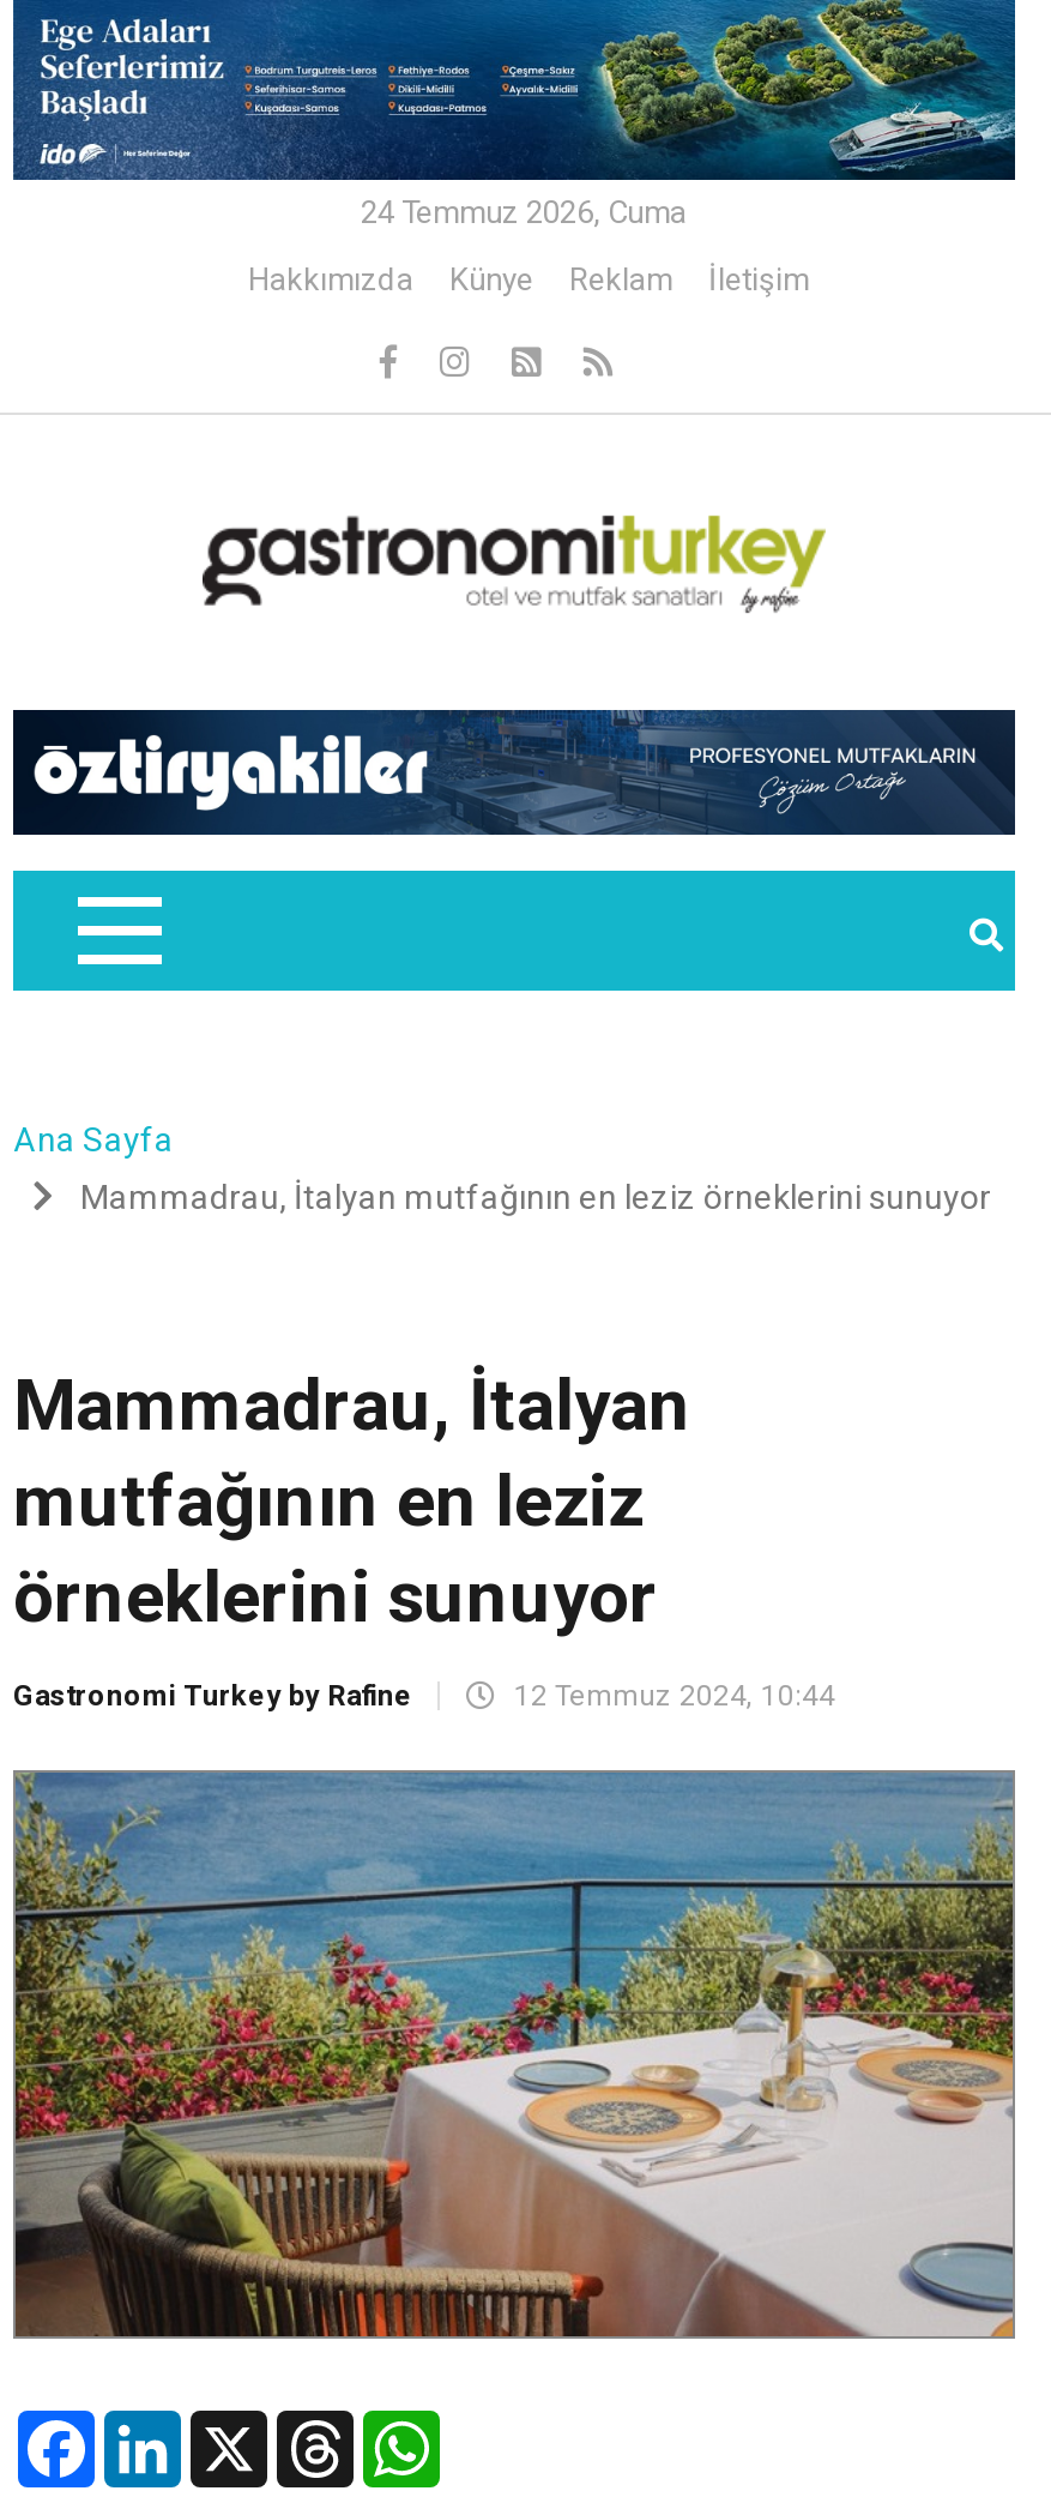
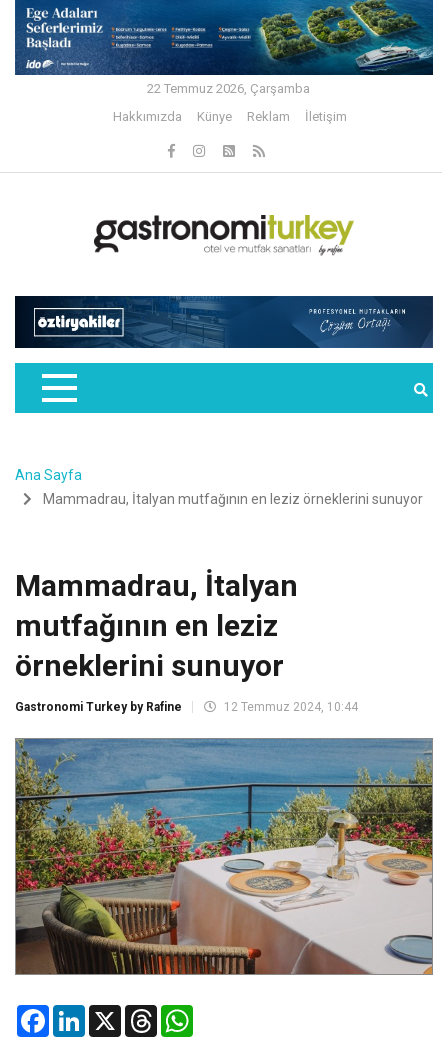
[354,195,687,231] 24 Temmuz 2026, Cuma -> [143,81,309,96] 22 Temmuz 2026, Çarşamba
[32,710,977,835] [image] -> [24,296,416,348] [image]

